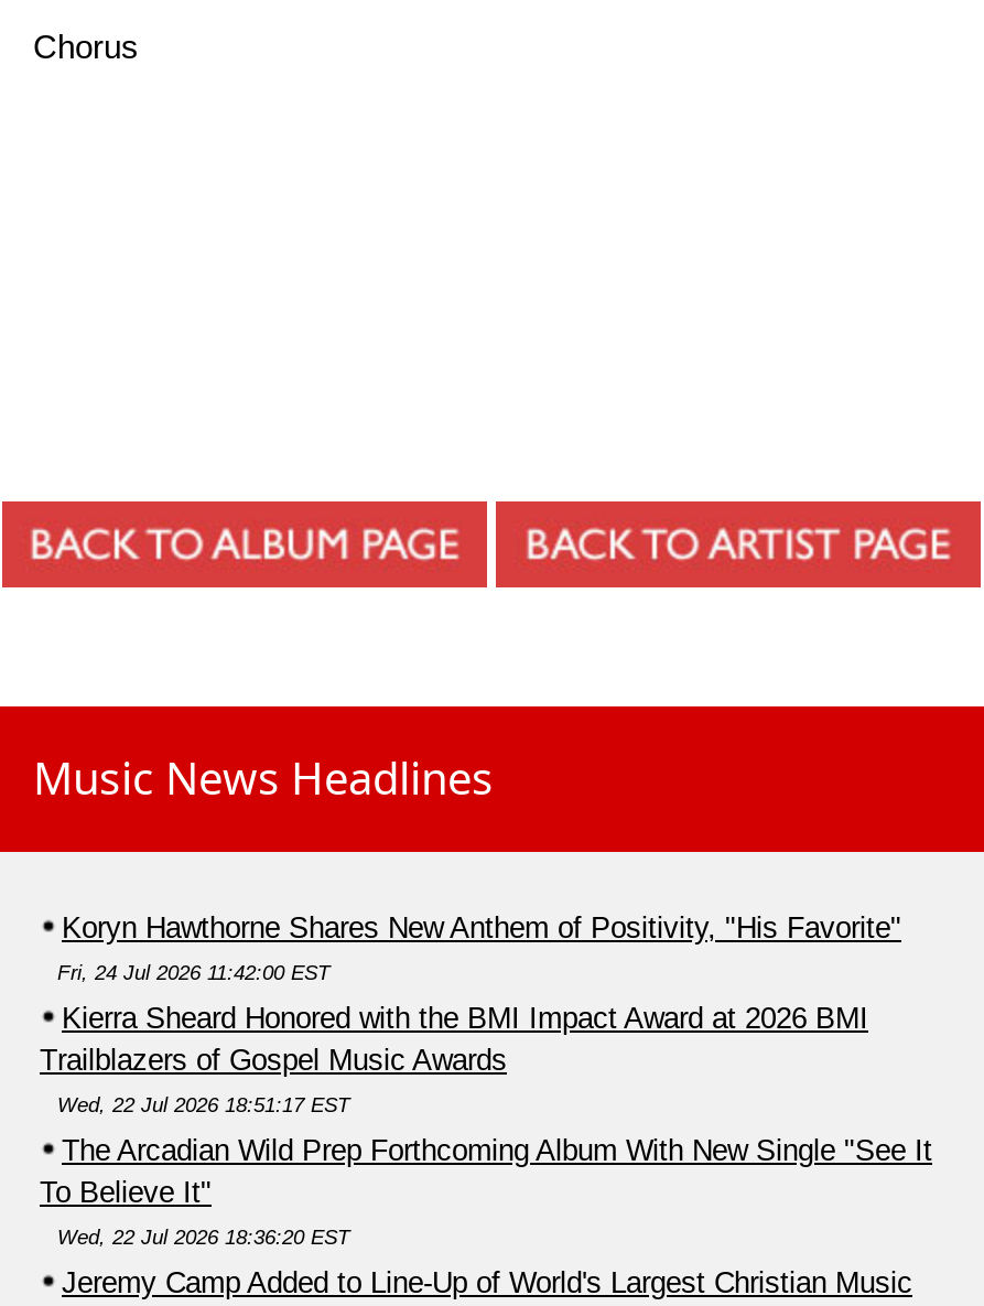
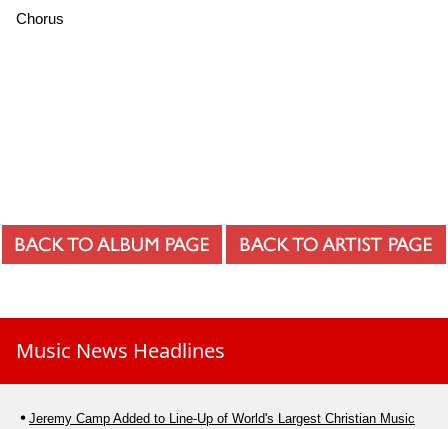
[40,911,932,1248] Koryn Hawthorne Shares New Anthem of Positivity, "His Favorite" | Fri, 24 Jul 2026 11:42:00 EST | Kierra Sheard Honored with the BMI Impact Award at 2026 BMI | Trailblazers of Gospel Music Awards | Wed, 22 Jul 2026 18:51:17 EST | The Arcadian Wild Prep Forthcoming Album With New Single "See It | To Believe It" | Wed, 22 Jul 2026 18:36:20 EST -> none

